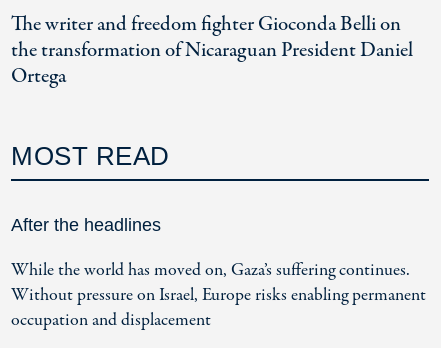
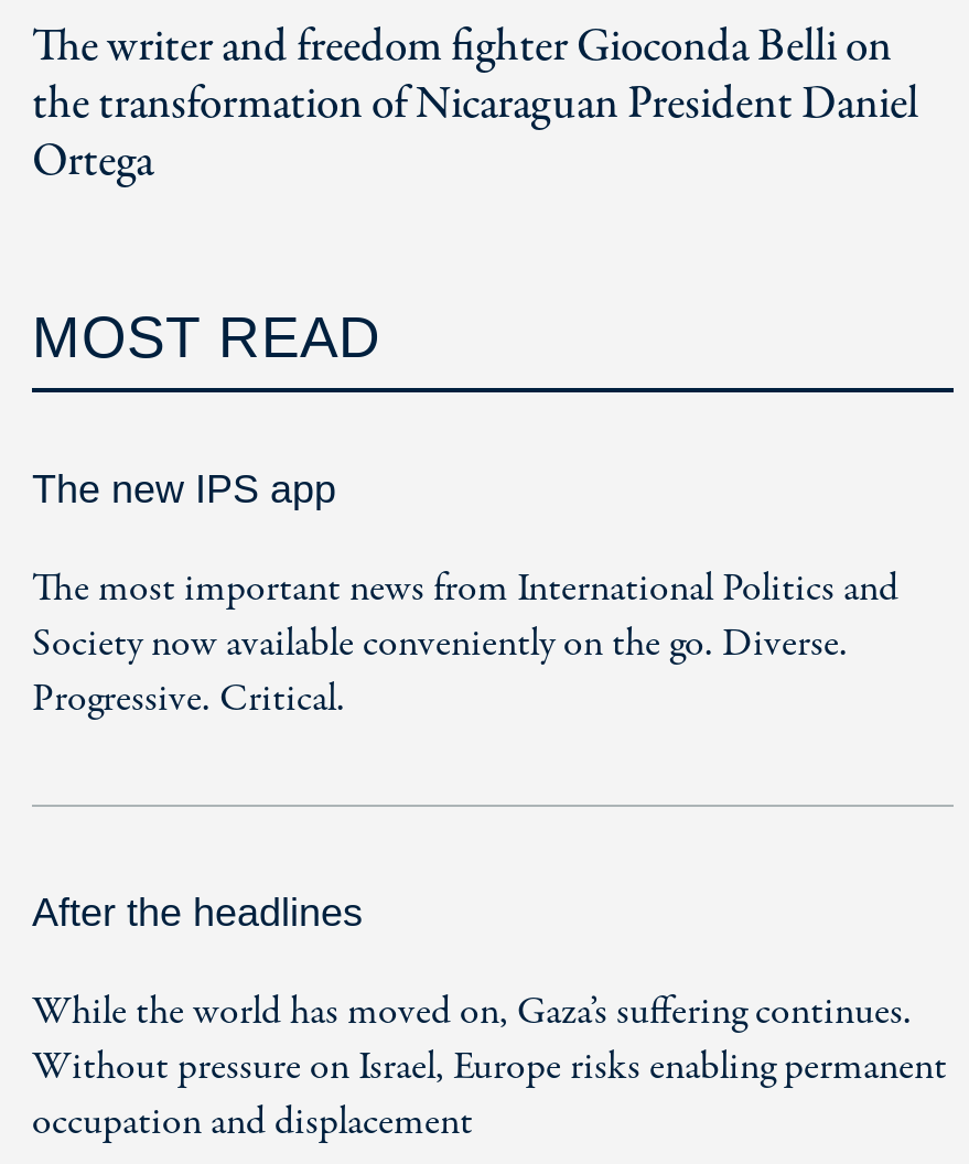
none -> [32,467,898,727] The new IPS app | The most important news from International Politics and | Society now available conveniently on the go. Diverse. | Progressive. Critical.

